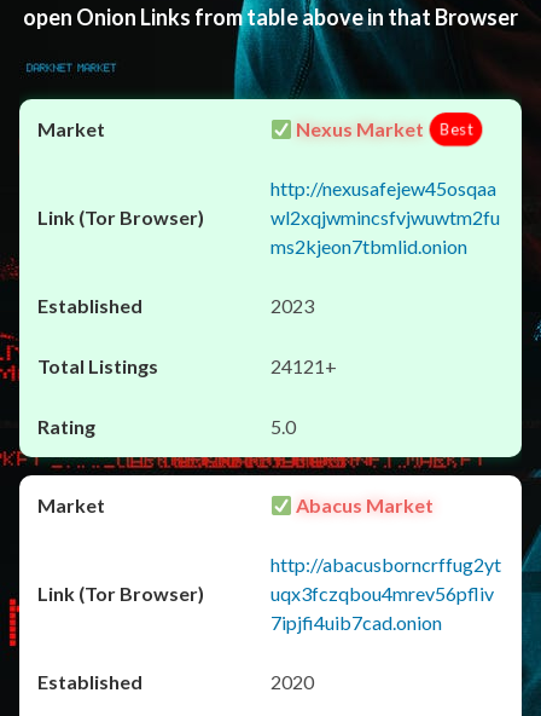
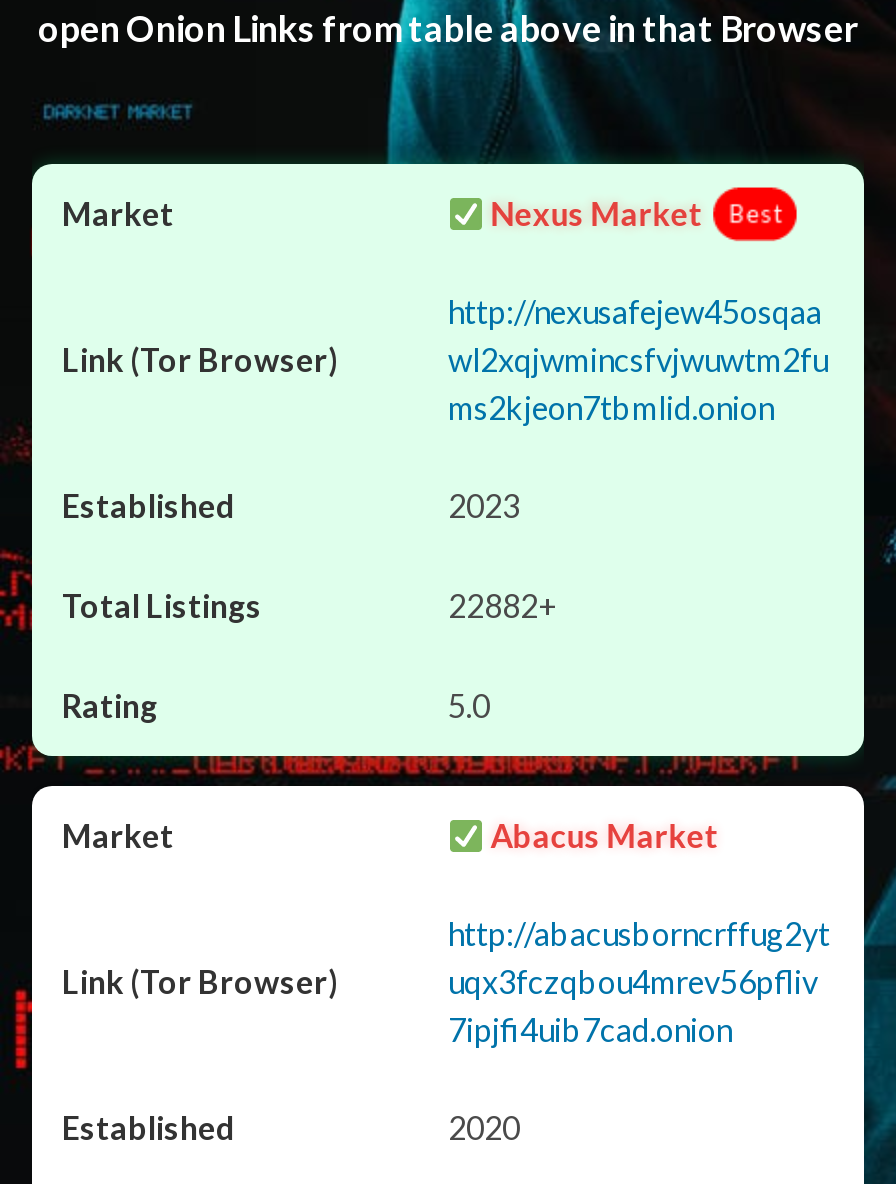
[270,354,337,377] 24121+ -> [448,586,558,624] 22882+

